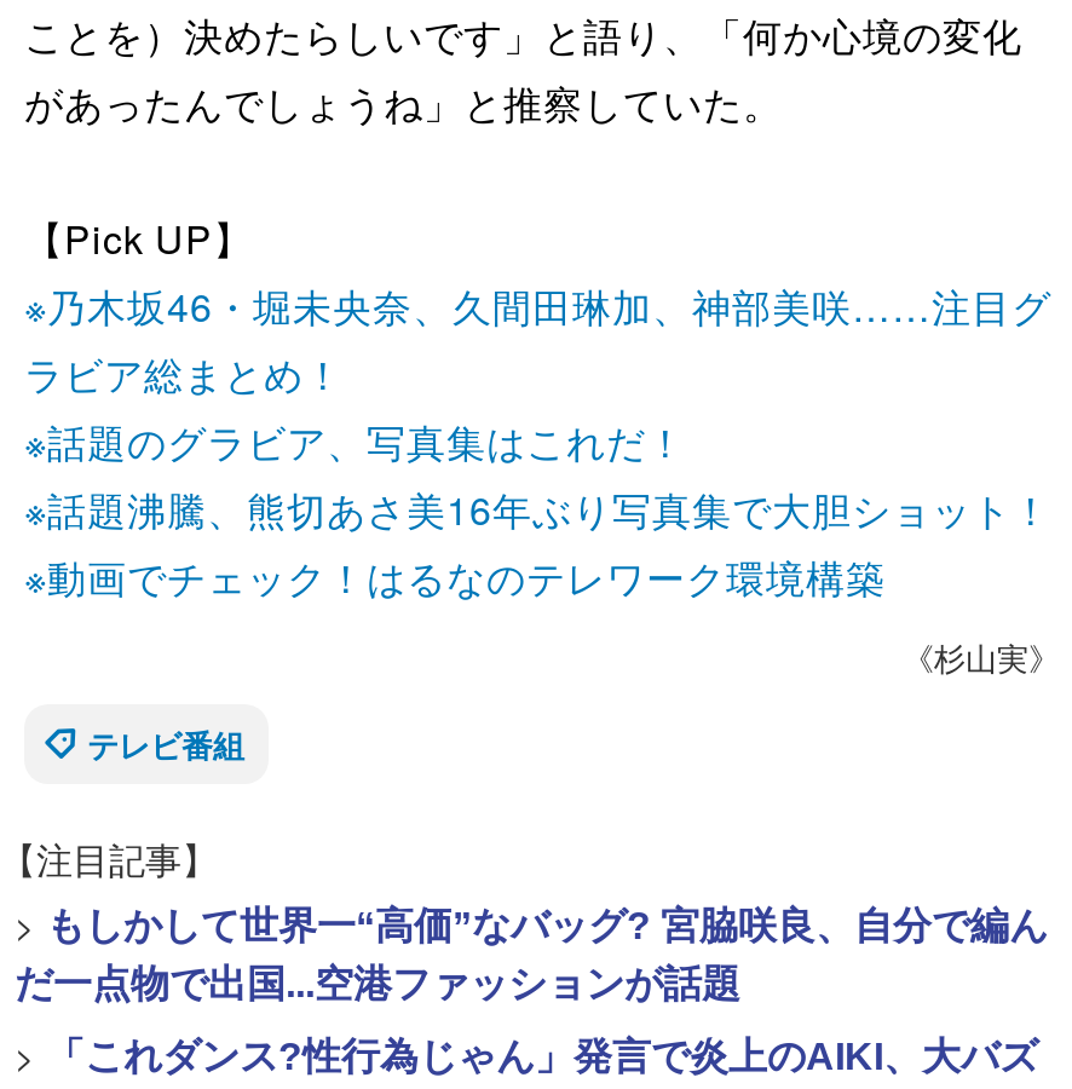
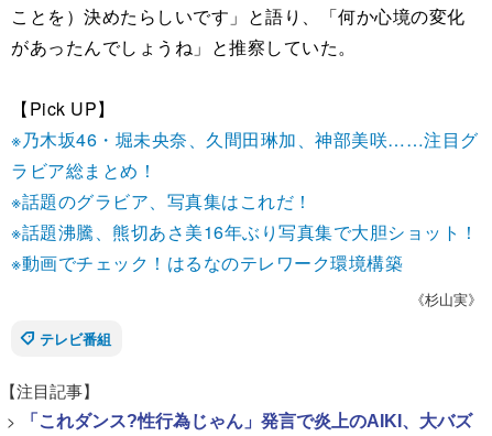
[15,901,1048,1006] > もしかして世界一“高価”なバッグ? 宮脇咲良、自分で編ん | だ一点物で出国...空港ファッションが話題 -> none

